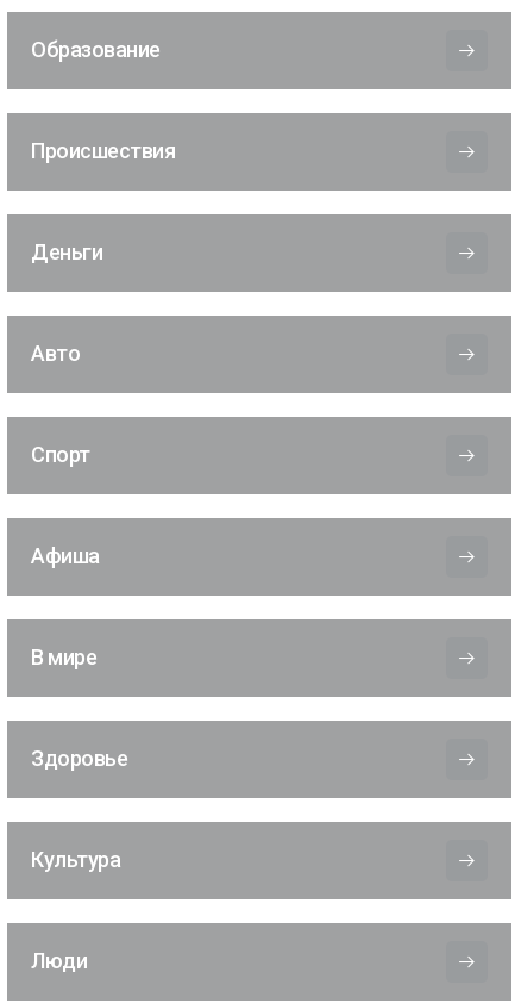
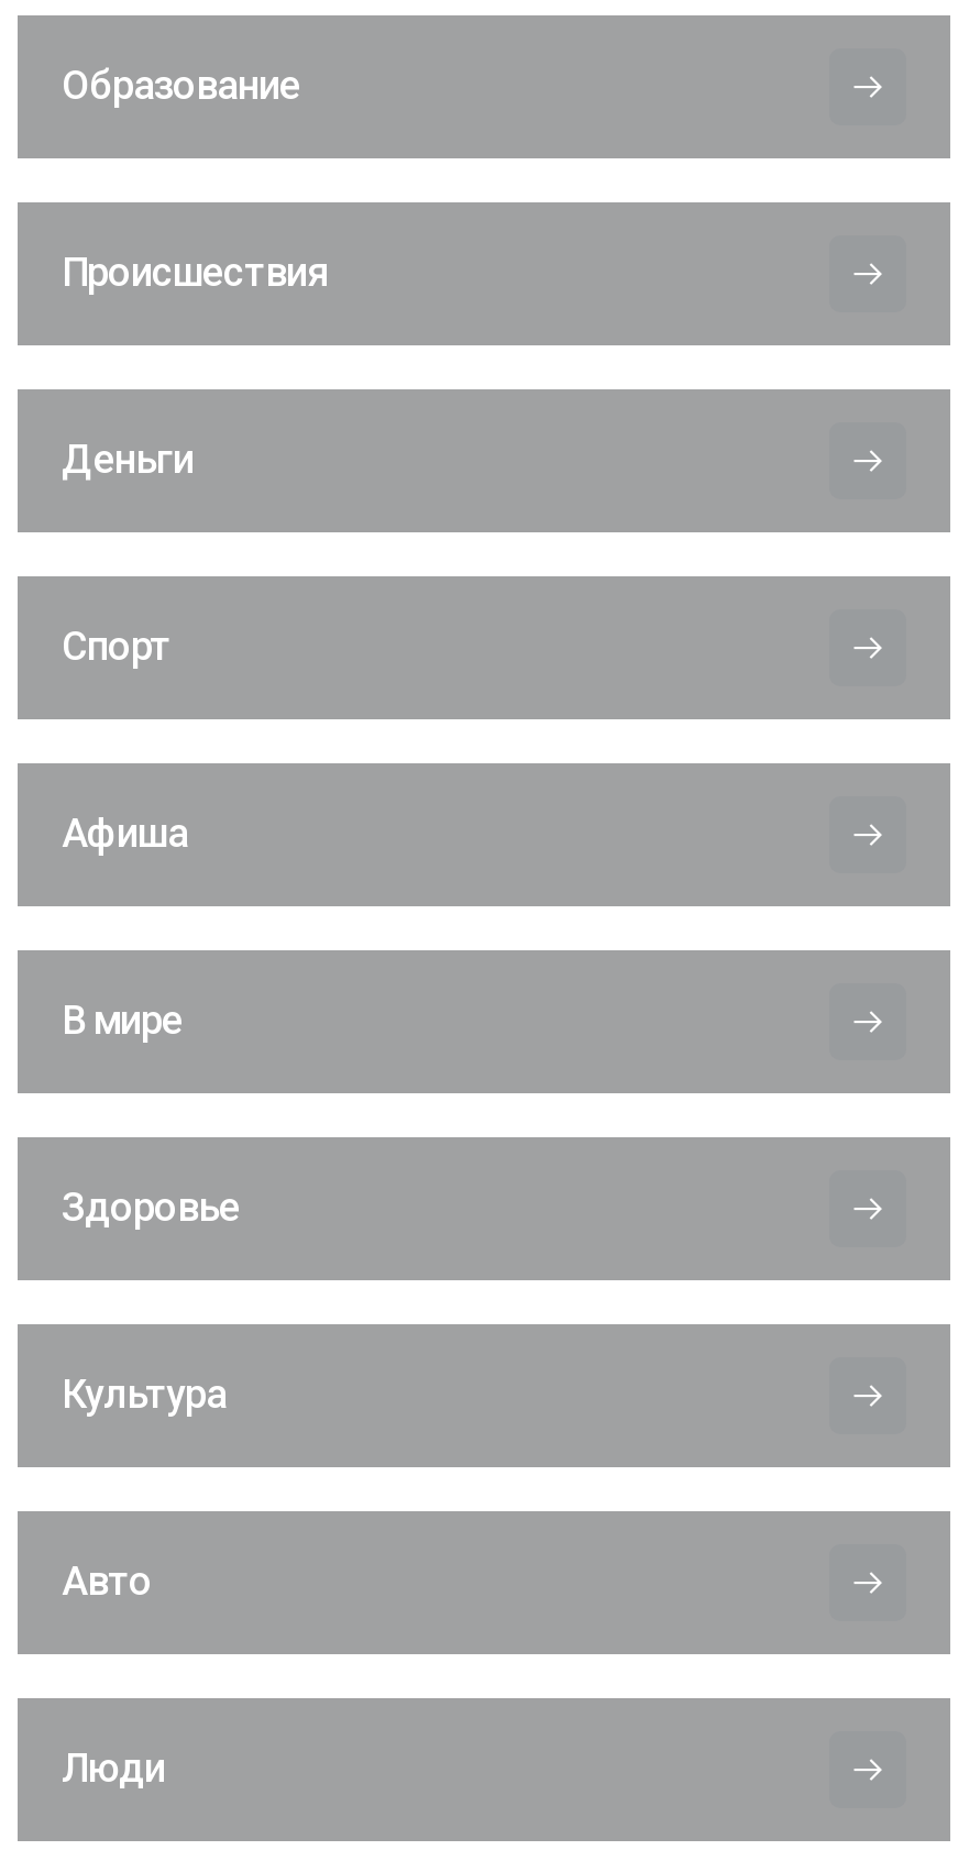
moved [31,341,80,366] -> [62,1558,152,1605]: Авто
moved [31,442,127,872] -> [62,623,240,1418]: Спорт | Афиша | В мире | Здоровье | Культура

